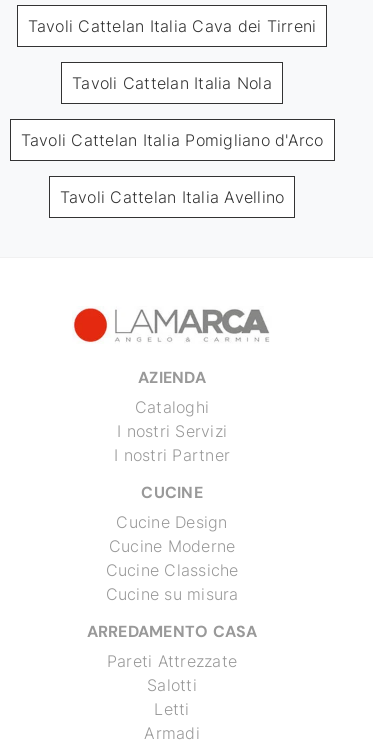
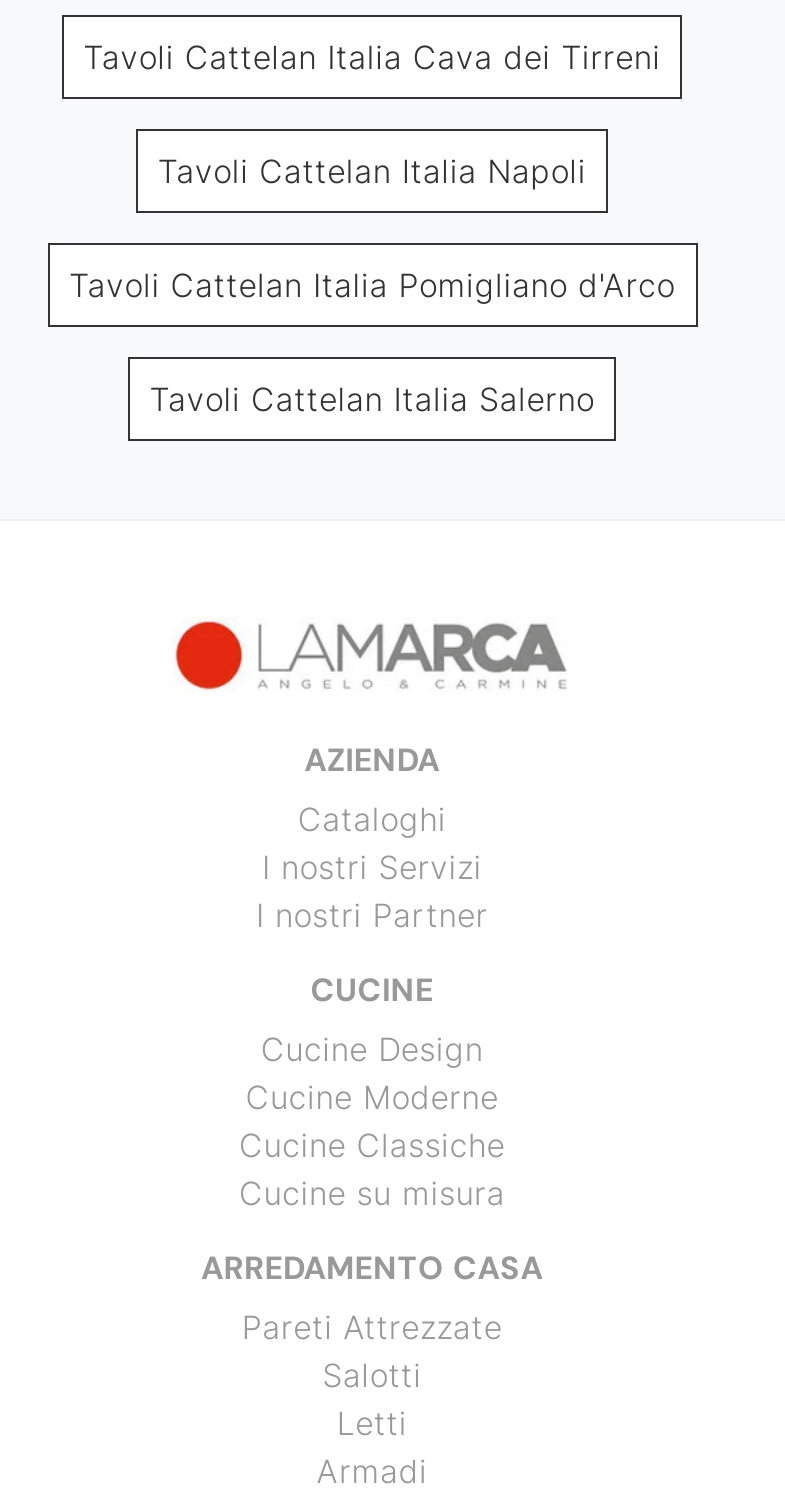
[72,73,272,93] Tavoli Cattelan Italia Nola -> [158,151,586,191] Tavoli Cattelan Italia Napoli
[60,187,284,207] Tavoli Cattelan Italia Avellino -> [150,379,594,419] Tavoli Cattelan Italia Salerno

